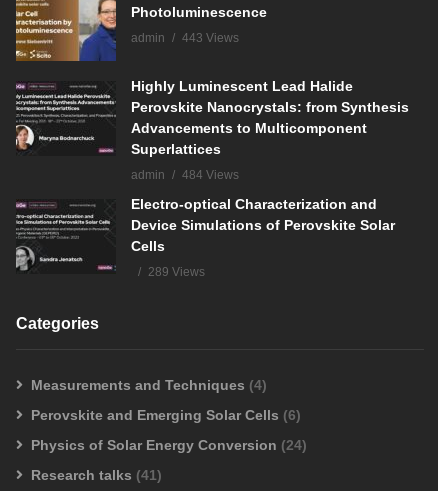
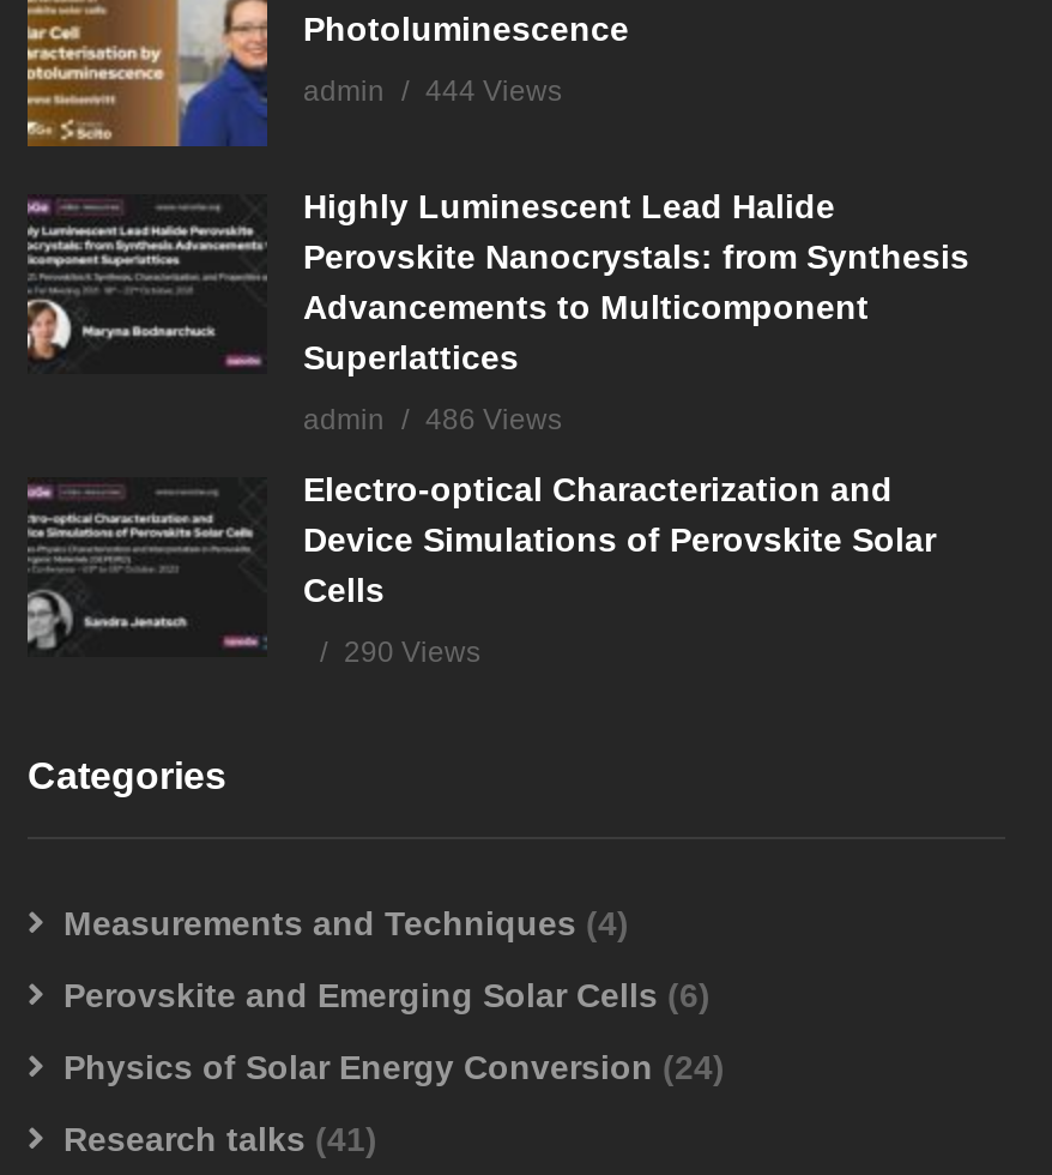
[131,31,239,45] admin 443 Views -> [303,75,562,108] admin 444 Views
[131,168,239,182] admin 484 Views -> [303,403,562,437] admin 486 Views
[148,265,205,279] 289 Views -> [344,636,480,669] 290 Views

